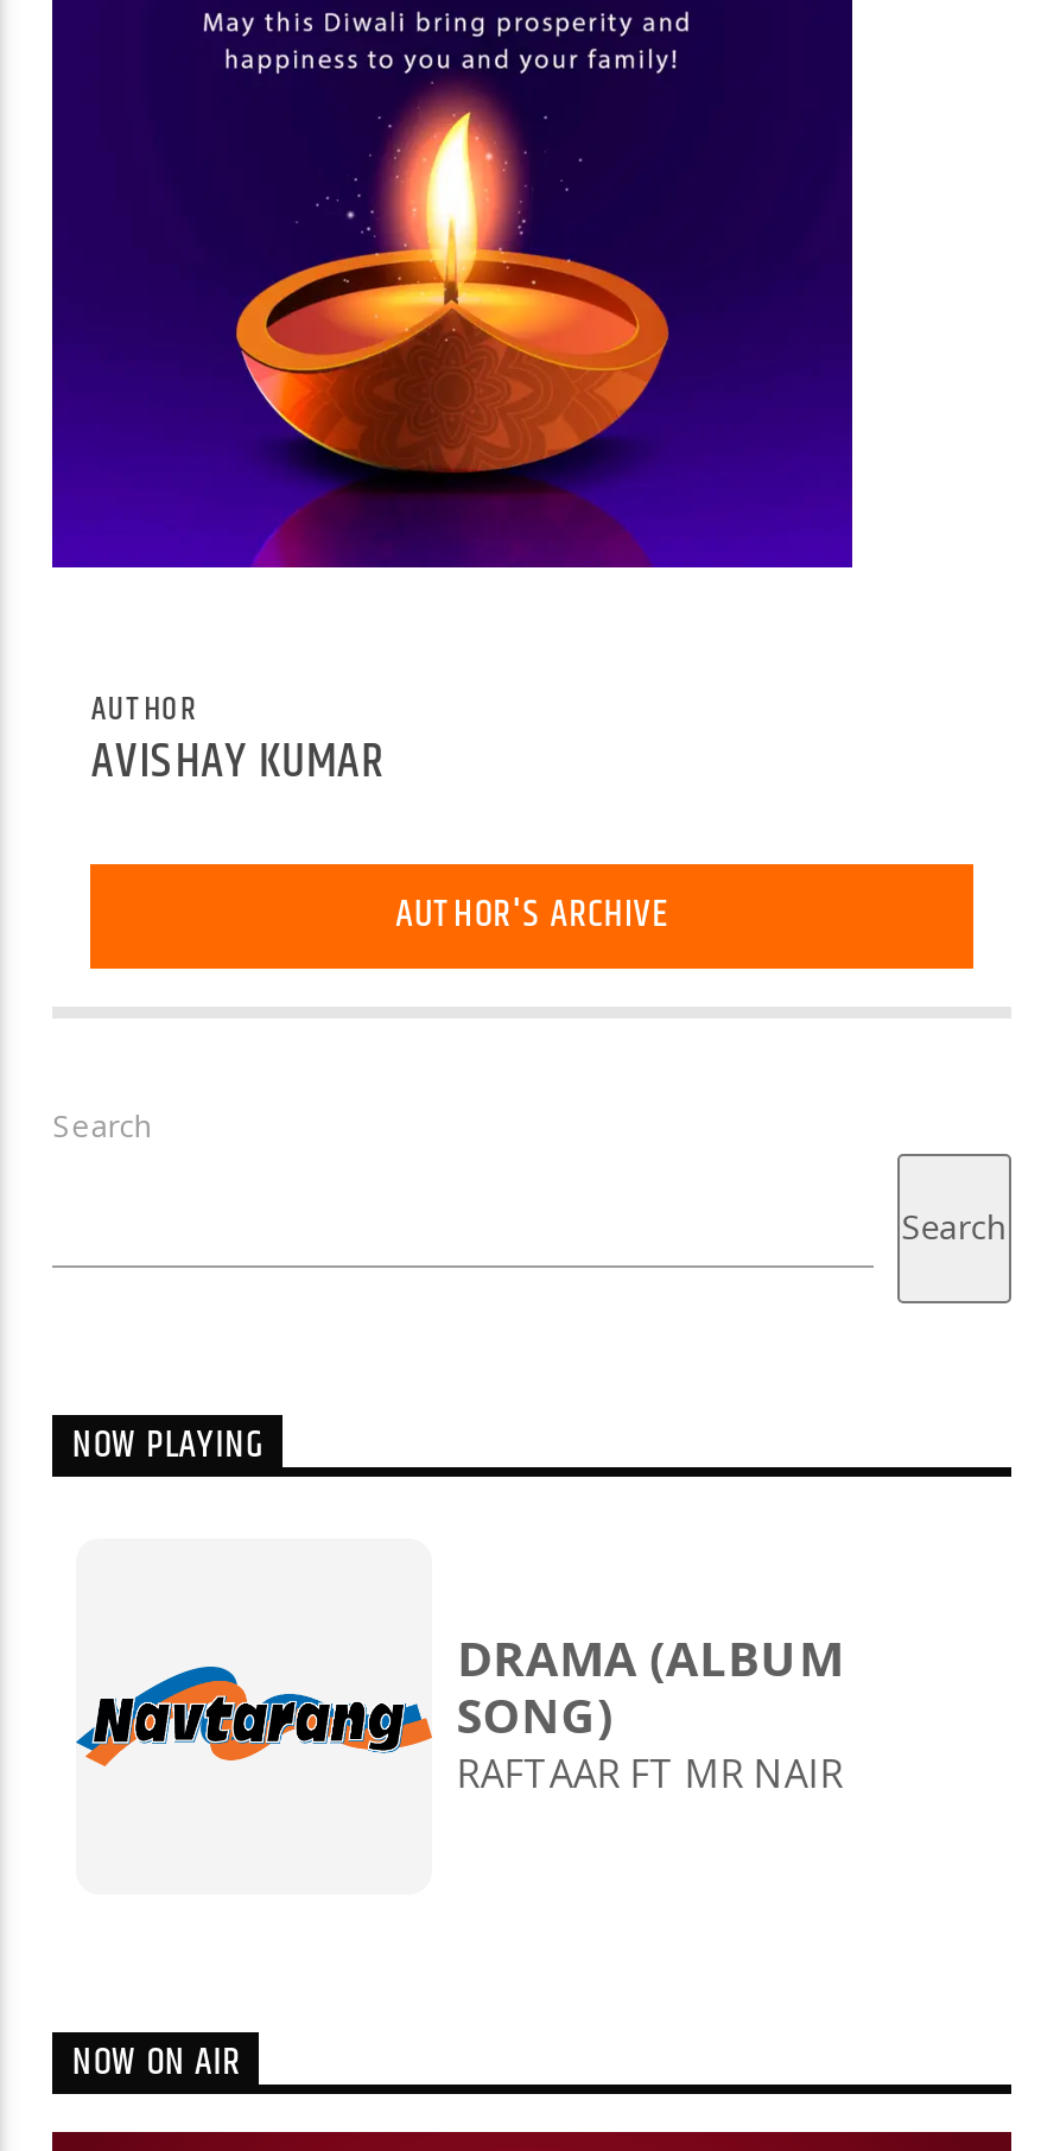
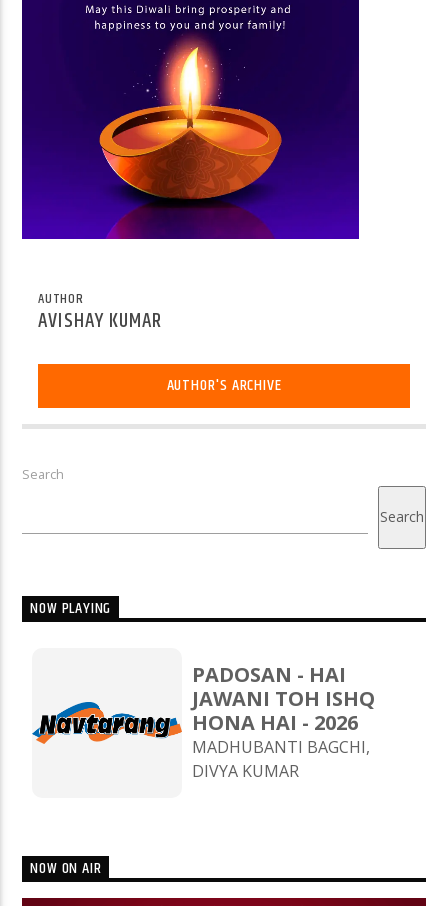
[457,1627,844,1800] DRAMA (ALBUM | SONG) | RAFTAAR FT MR NAIR -> [192,661,375,782] PADOSAN - HAI | JAWANI TOH ISHQ | HONA HAI - 2026 | MADHUBANTI BAGCHI, | DIVYA KUMAR

